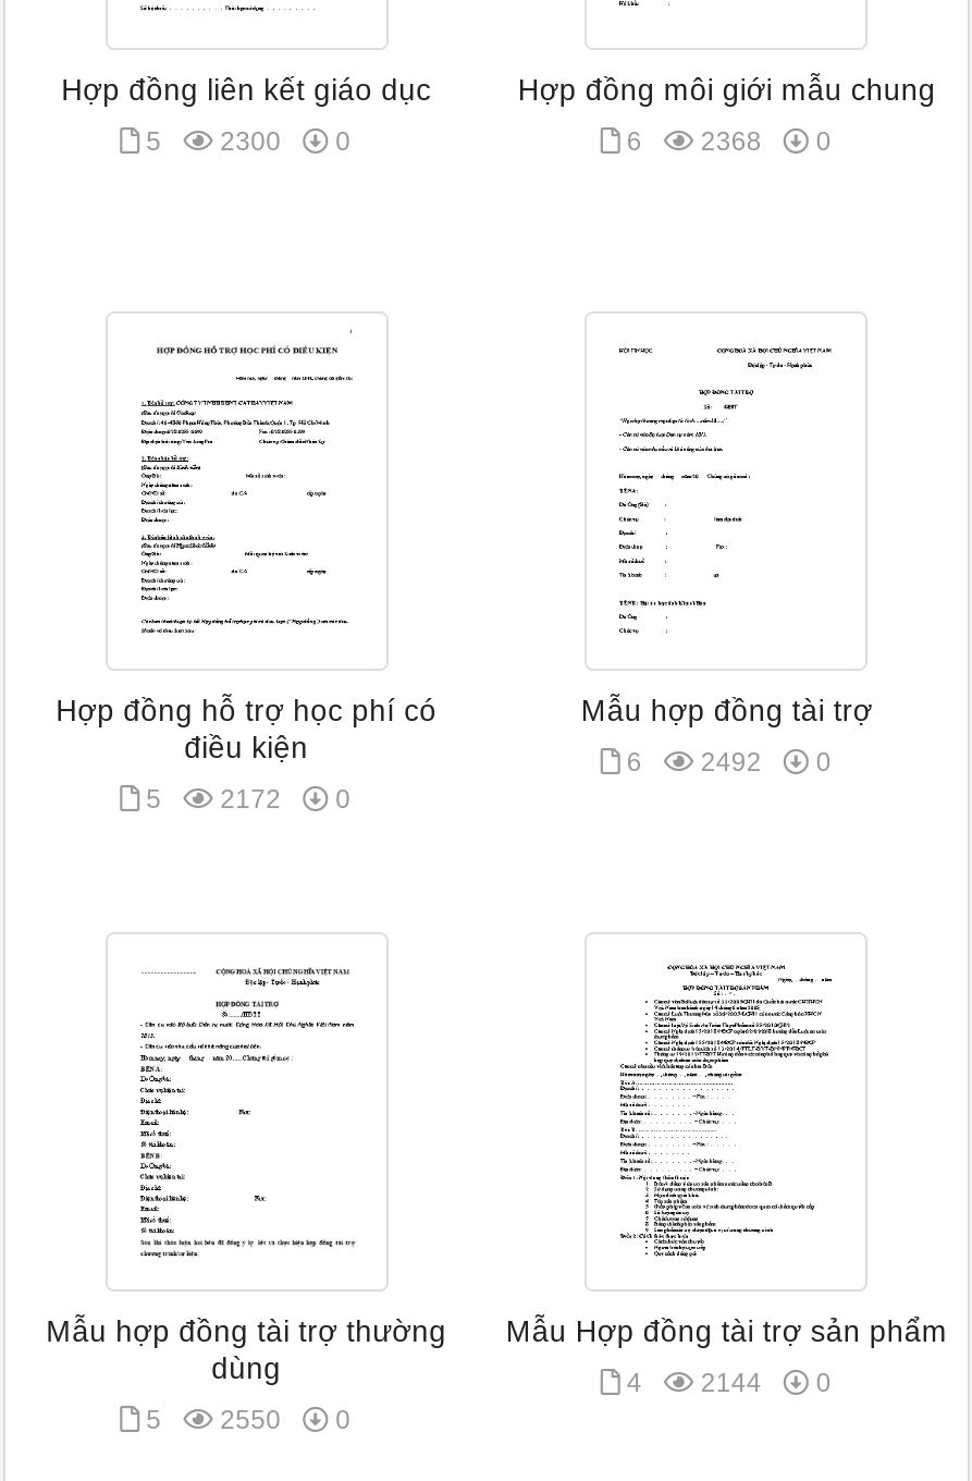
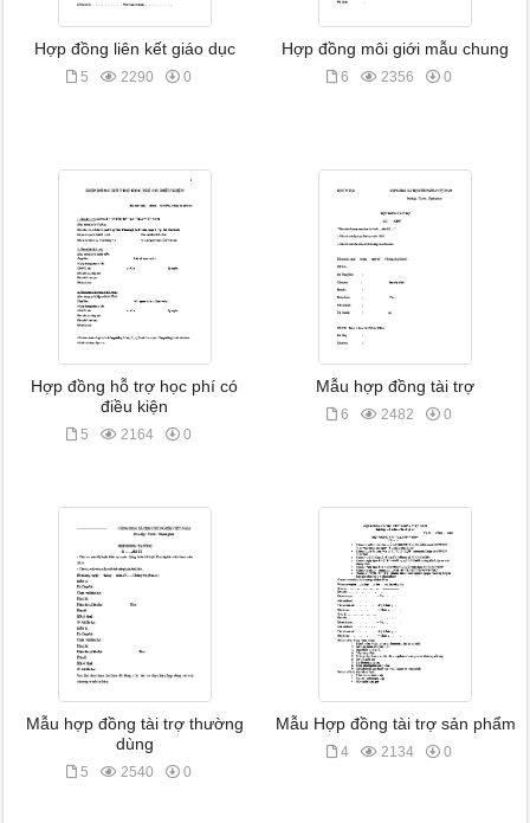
[146,126,351,157] 5 2300 0 -> [80,69,191,85] 5 2290 0
[627,126,831,157] 6 2368 0 -> [341,69,452,85] 6 2356 0
[627,747,831,778] 6 2492 0 -> [341,406,452,423] 6 2482 0
[146,784,351,815] 5 2172 0 -> [80,426,191,443] 5 2164 0
[627,1368,831,1398] 4 2144 0 -> [341,744,452,760] 4 2134 0
[146,1405,351,1435] 5 2550 0 -> [80,764,191,780] 5 2540 0

